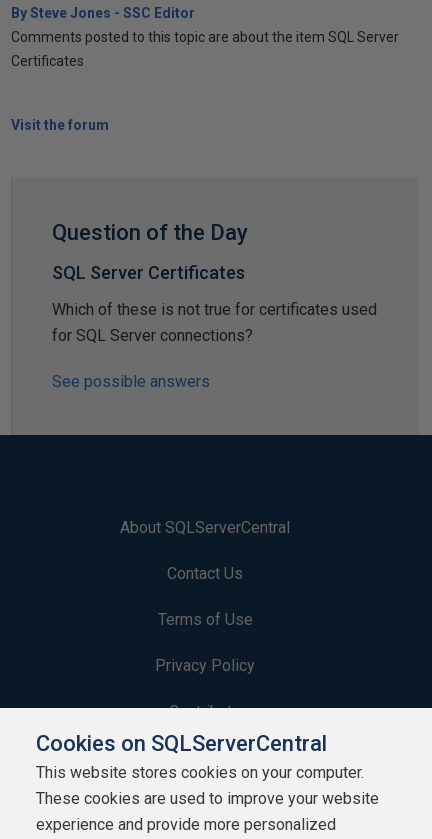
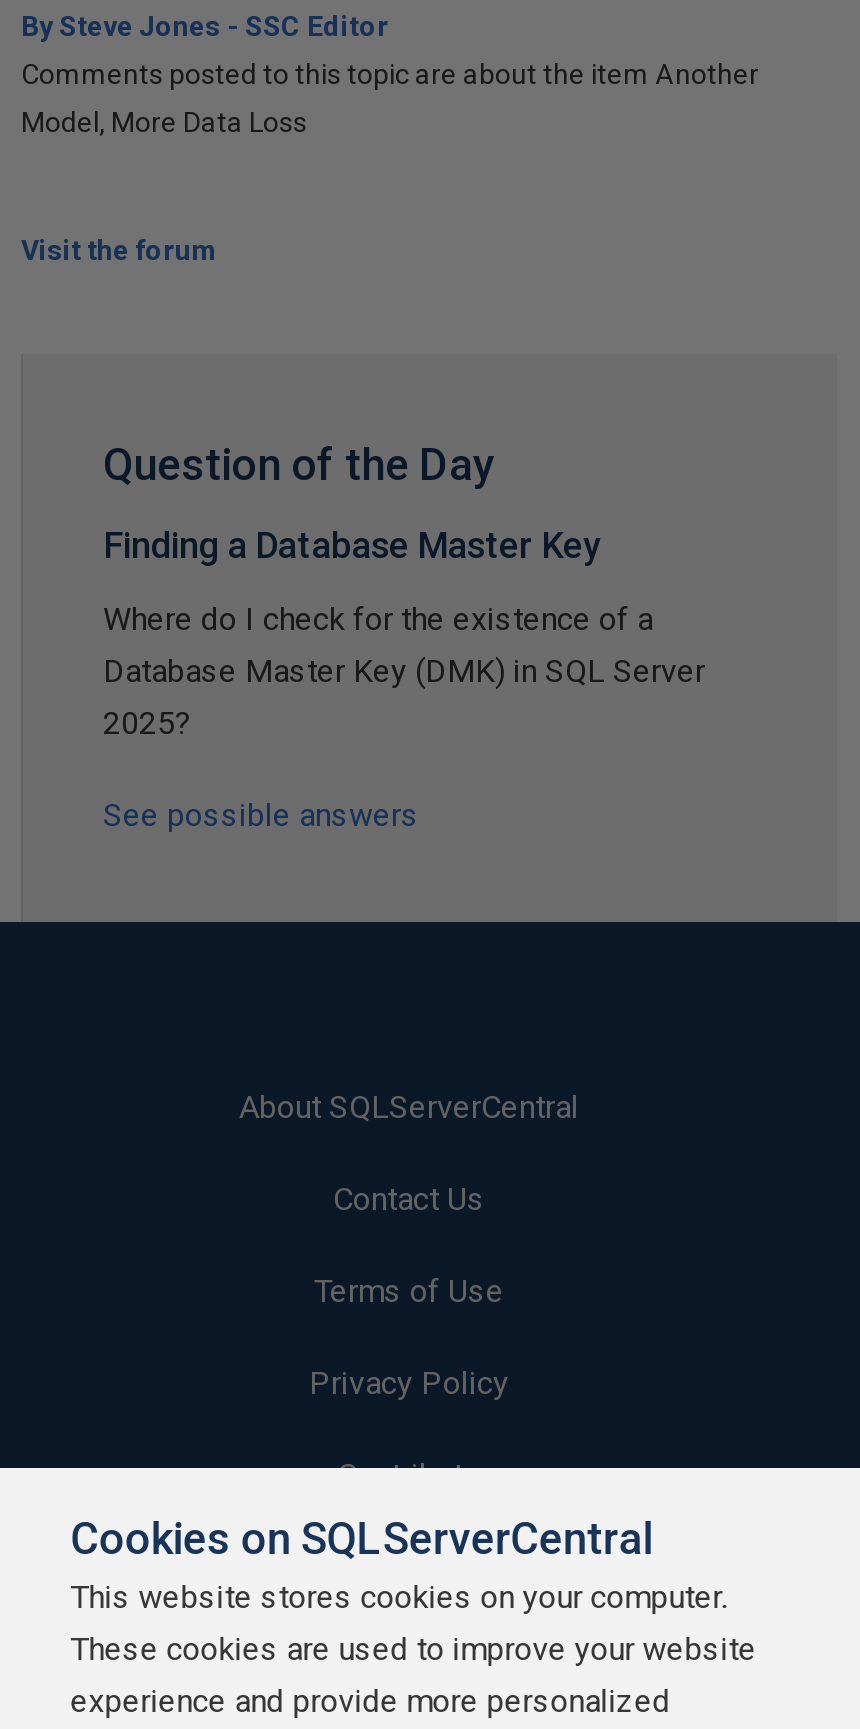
[11,29,399,45] Comments posted to this topic are about the item SQL Server -> [21,58,759,90] Comments posted to this topic are about the item Another
[11,53,84,69] Certificates -> [21,106,307,138] Model, More Data Loss
[52,262,245,283] SQL Server Certificates -> [103,524,601,566] Finding a Database Master Key
[52,300,377,345] Which of these is not true for certificates used | for SQL Server connections? -> [103,600,705,742] Where do I check for the existence of a | Database Master Key (DMK) in SQL Server | 2025?

